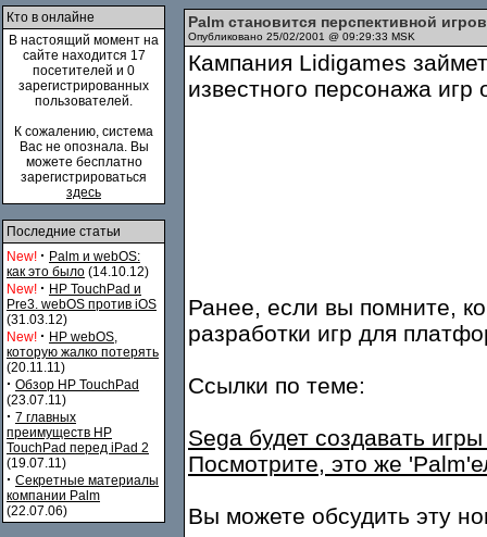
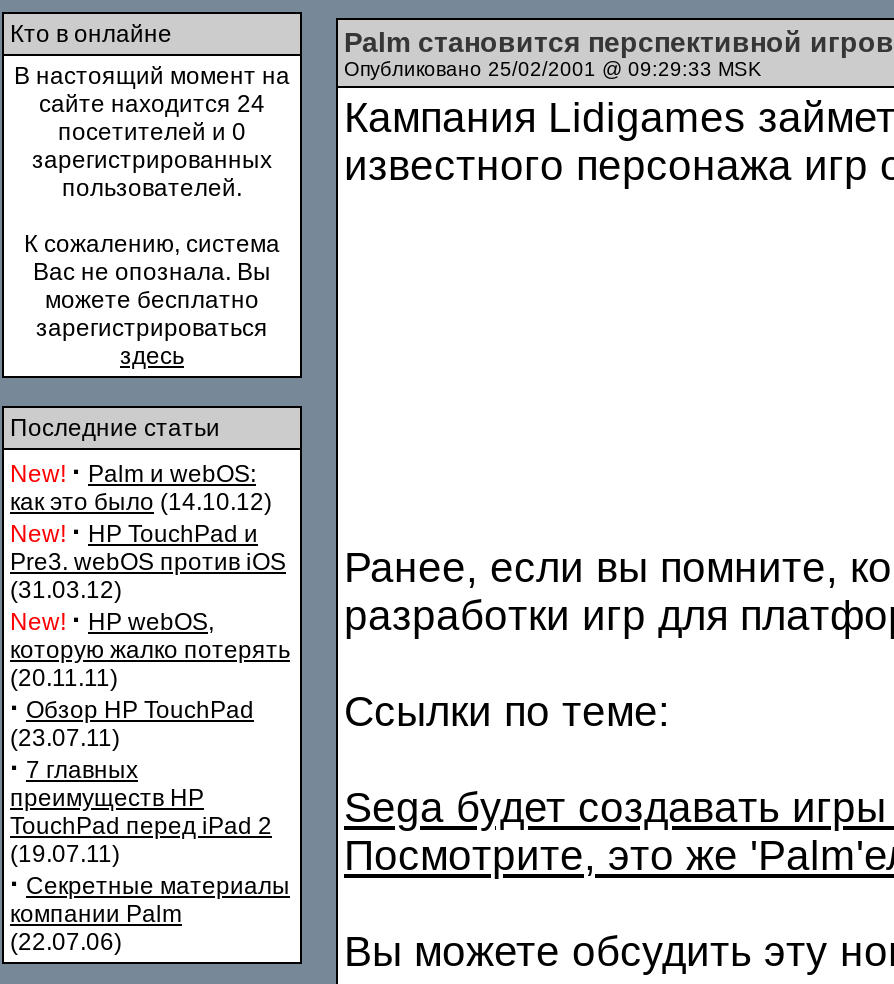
[22,48,145,63] сайте находится 17 -> [39,90,265,118] сайте находится 24

